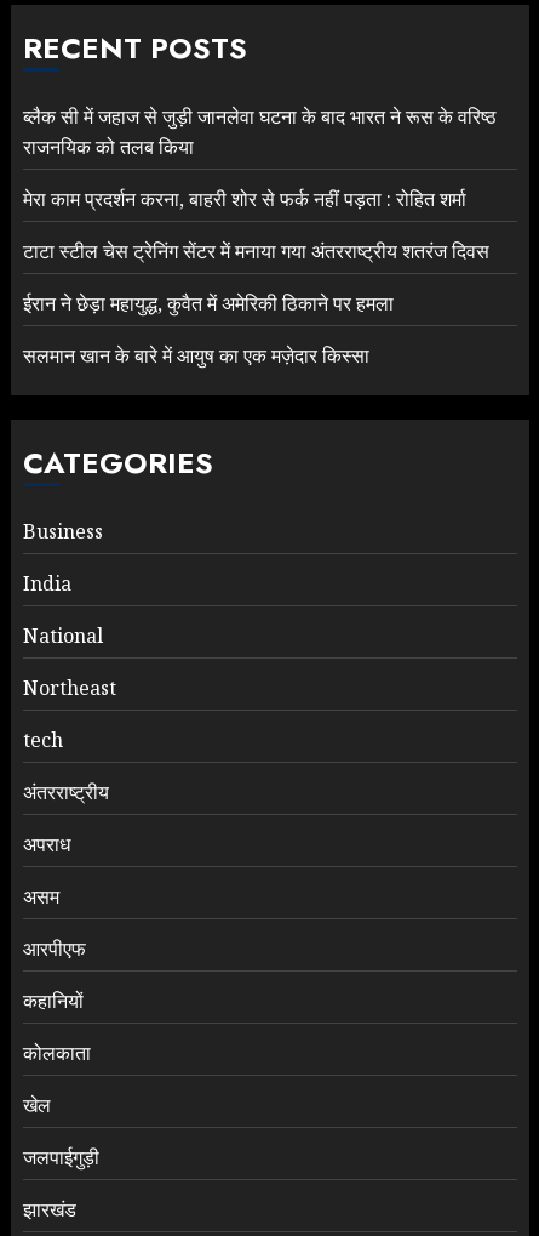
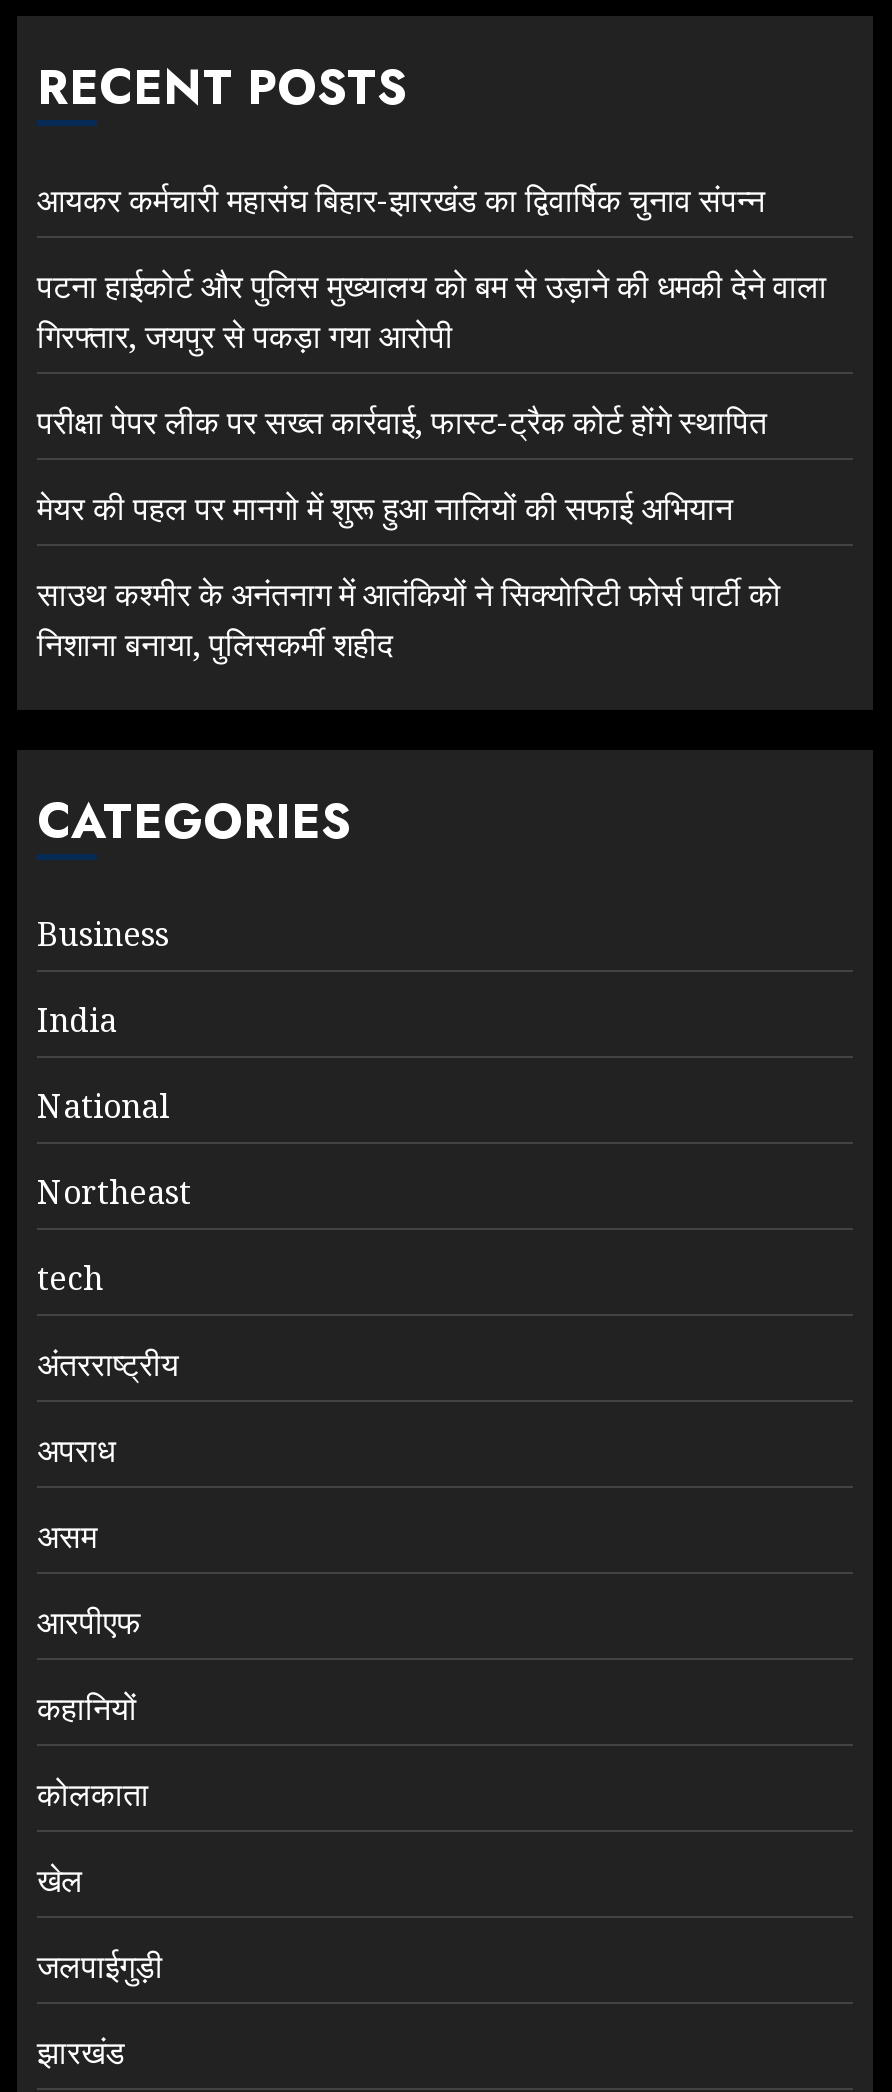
[23,103,497,160] ब्लैक सी में जहाज से जुड़ी जानलेवा घटना के बाद भारत ने रूस के वरिष्ठ | राजनयिक को तलब किया -> [37,178,765,222] आयकर कर्मचारी महासंघ बिहार-झारखंड का द्विवार्षिक चुनाव संपन्न
[23,186,466,213] मेरा काम प्रदर्शन करना, बाहरी शोर से फर्क नहीं पड़ता : रोहित शर्मा -> [37,264,827,358] पटना हाईकोर्ट और पुलिस मुख्यालय को बम से उड़ाने की धमकी देने वाला | गिरफ्तार, जयपुर से पकड़ा गया आरोपी
[23,238,489,265] टाटा स्टील चेस ट्रेनिंग सेंटर में मनाया गया अंतरराष्ट्रीय शतरंज दिवस -> [37,400,767,444] परीक्षा पेपर लीक पर सख्त कार्रवाई, फास्ट-ट्रैक कोर्ट होंगे स्थापित
[23,290,394,317] ईरान ने छेड़ा महायुद्ध, कुवैत में अमेरिकी ठिकाने पर हमला -> [37,486,733,530] मेयर की पहल पर मानगो में शुरू हुआ नालियों की सफाई अभियान
[23,342,369,369] सलमान खान के बारे में आयुष का एक मज़ेदार किस्सा -> [37,572,781,666] साउथ कश्मीर के अनंतनाग में आतंकियों ने सिक्योरिटी फोर्स पार्टी को | निशाना बनाया, पुलिसकर्मी शहीद

